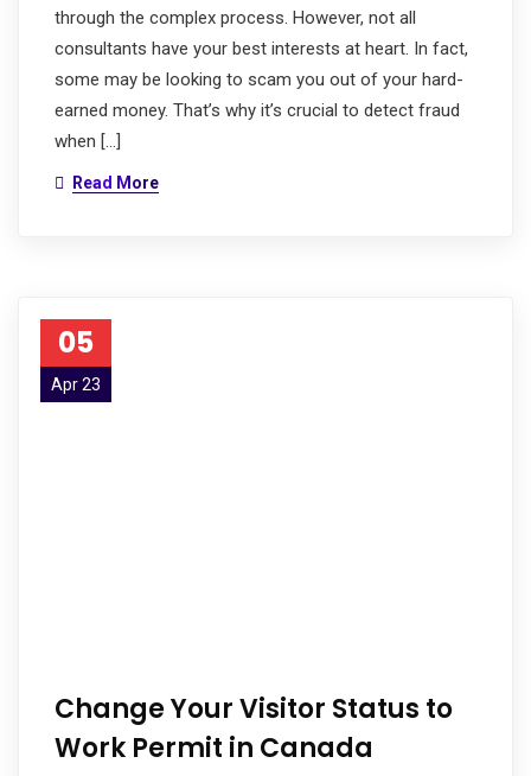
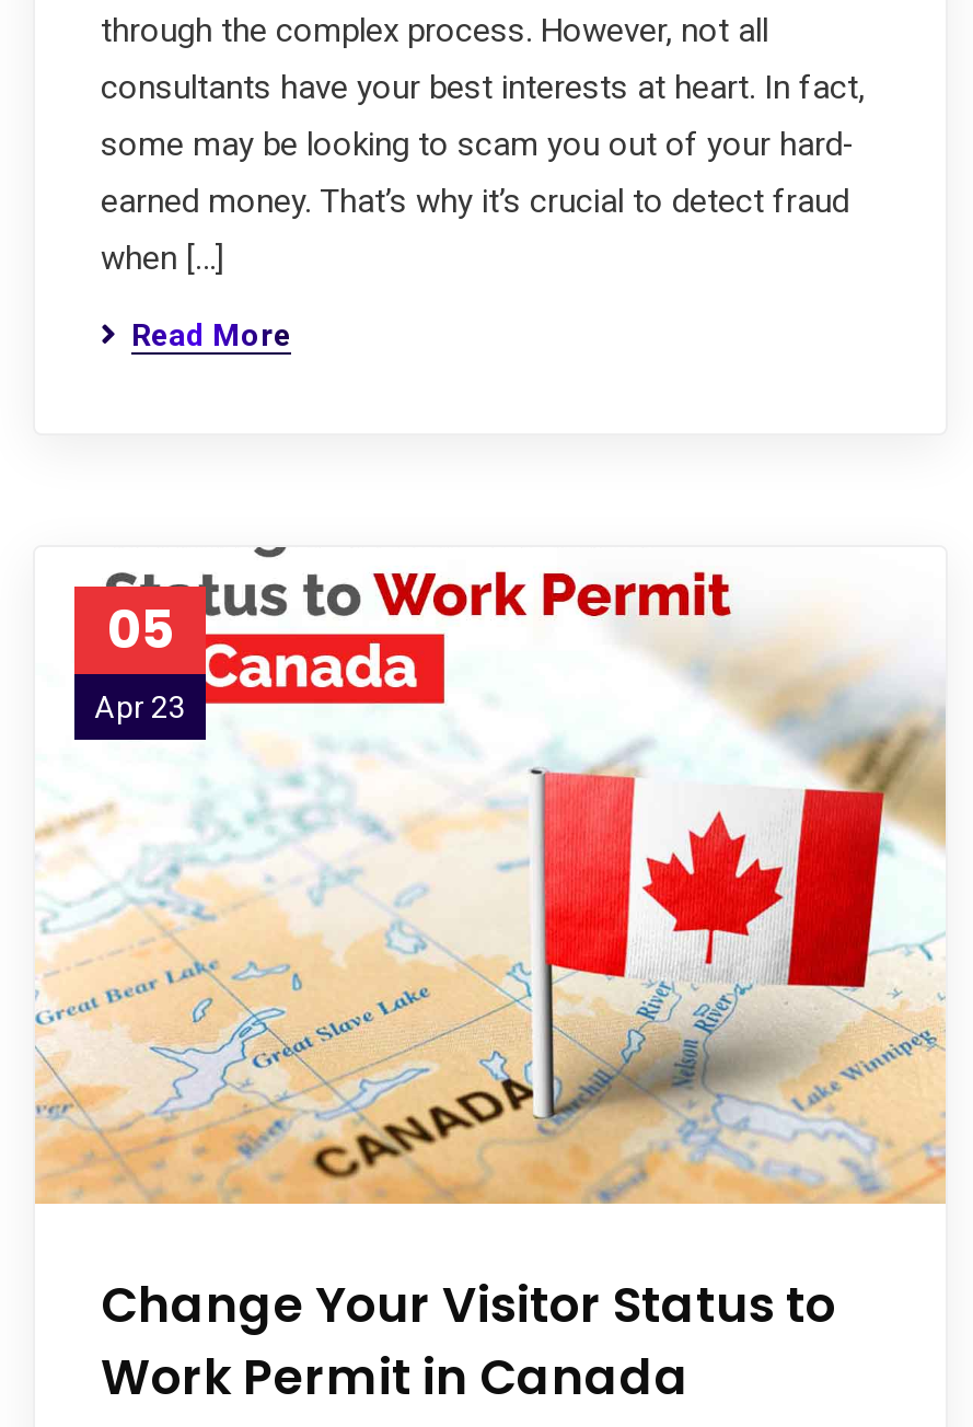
none -> [33,546,948,1205] [image]

